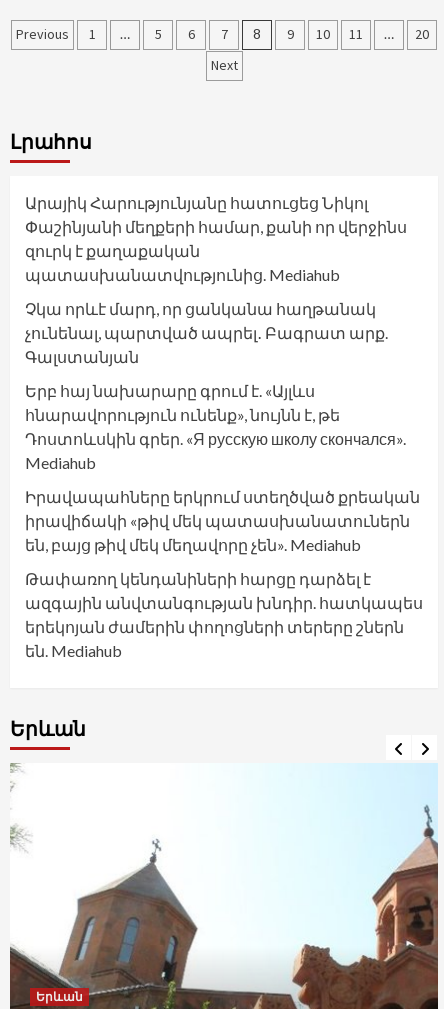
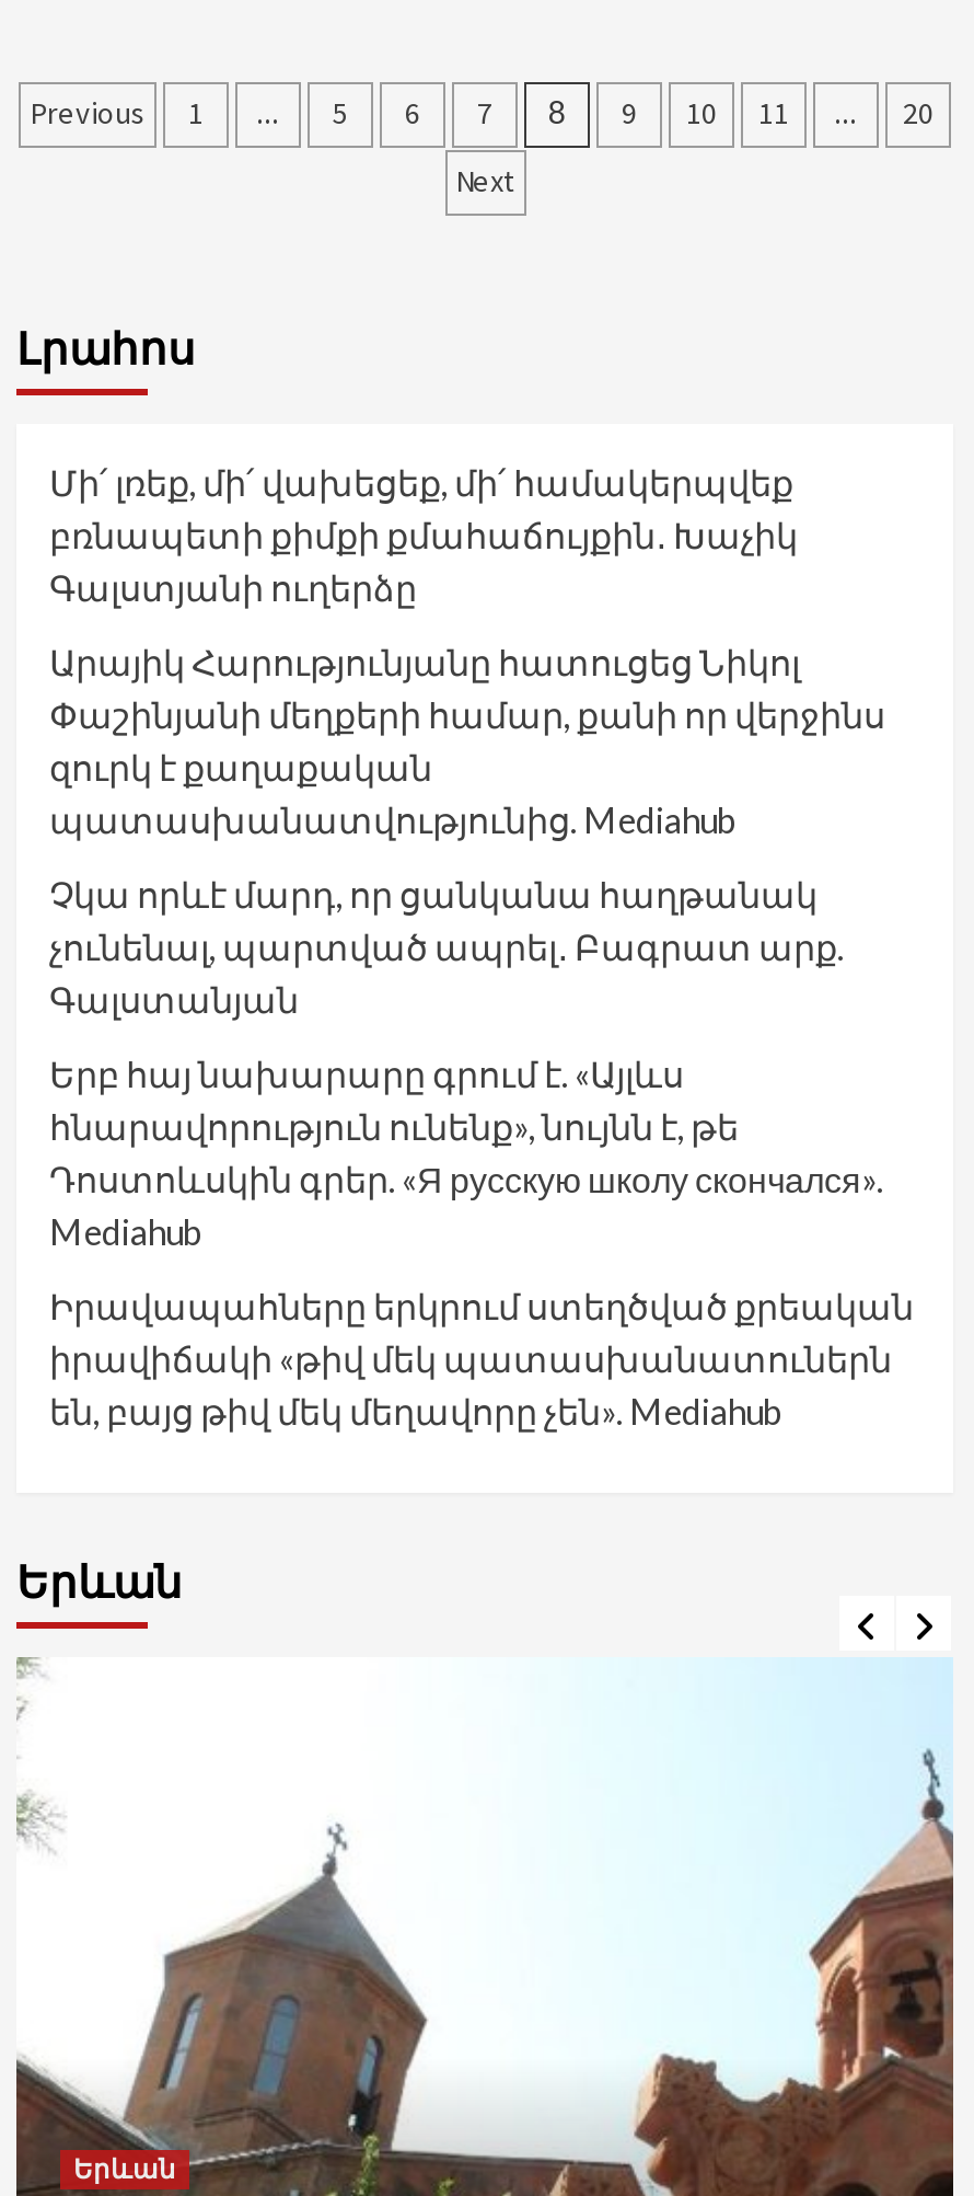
none -> [49,462,798,608] Մի՛ լռեք, մի՛ վախեցեք, մի՛ համակերպվեք | բռնապետի քիմքի քմահաճույքին․ Խաչիկ | Գալստյանի ուղերձը
moved [25,193,420,554] -> [49,641,914,1432]: Արայիկ Հարությունյանը հատուցեց Նիկոլ | Փաշինյանի մեղքերի համար, քանի որ վերջինս | զուրկ է քաղաքական | ... | իրավիճակի «թիվ մեկ պատասխանատուներն | են, բայց թիվ մեկ մեղավորը չեն». Mediahub
[25,569,423,660] Թափառող կենդանիների հարցը դարձել է | ազգային անվտանգության խնդիր. հատկապես | երեկոյան ժամերին փողոցների տերերը շներն | են. Mediahub -> none

